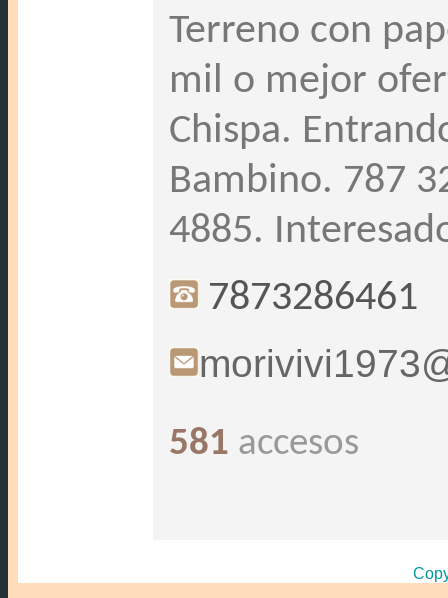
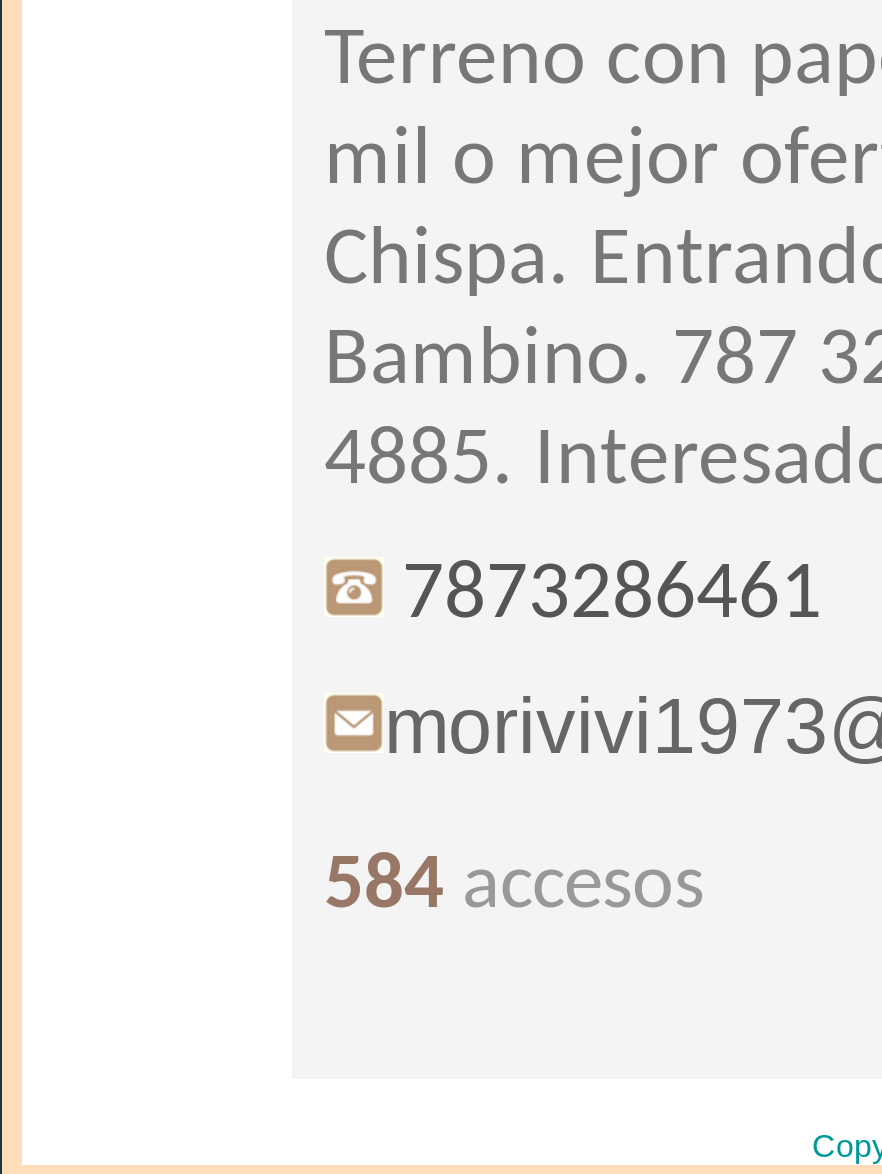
[169,424,359,464] 581 accesos -> [324,847,704,927] 584 accesos

